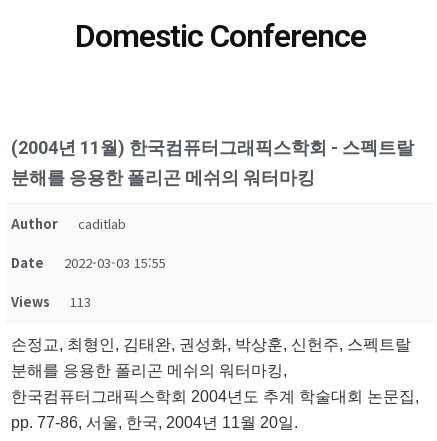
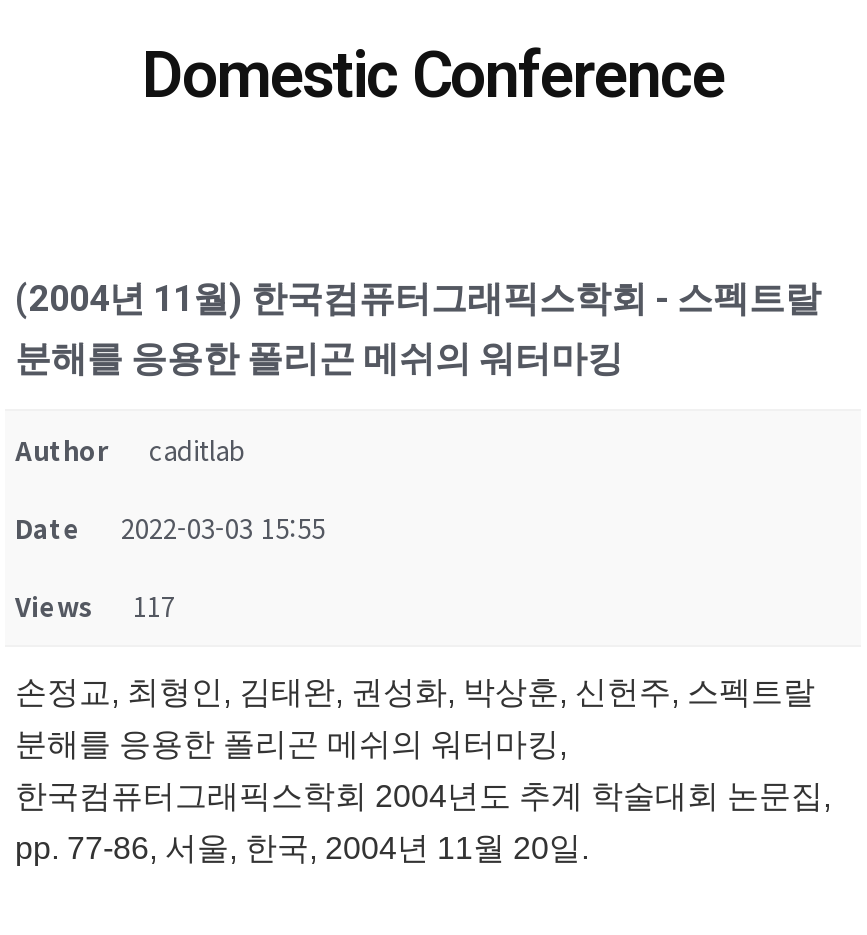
[11,292,91,311] Views 113 -> [15,587,175,625] Views 117

